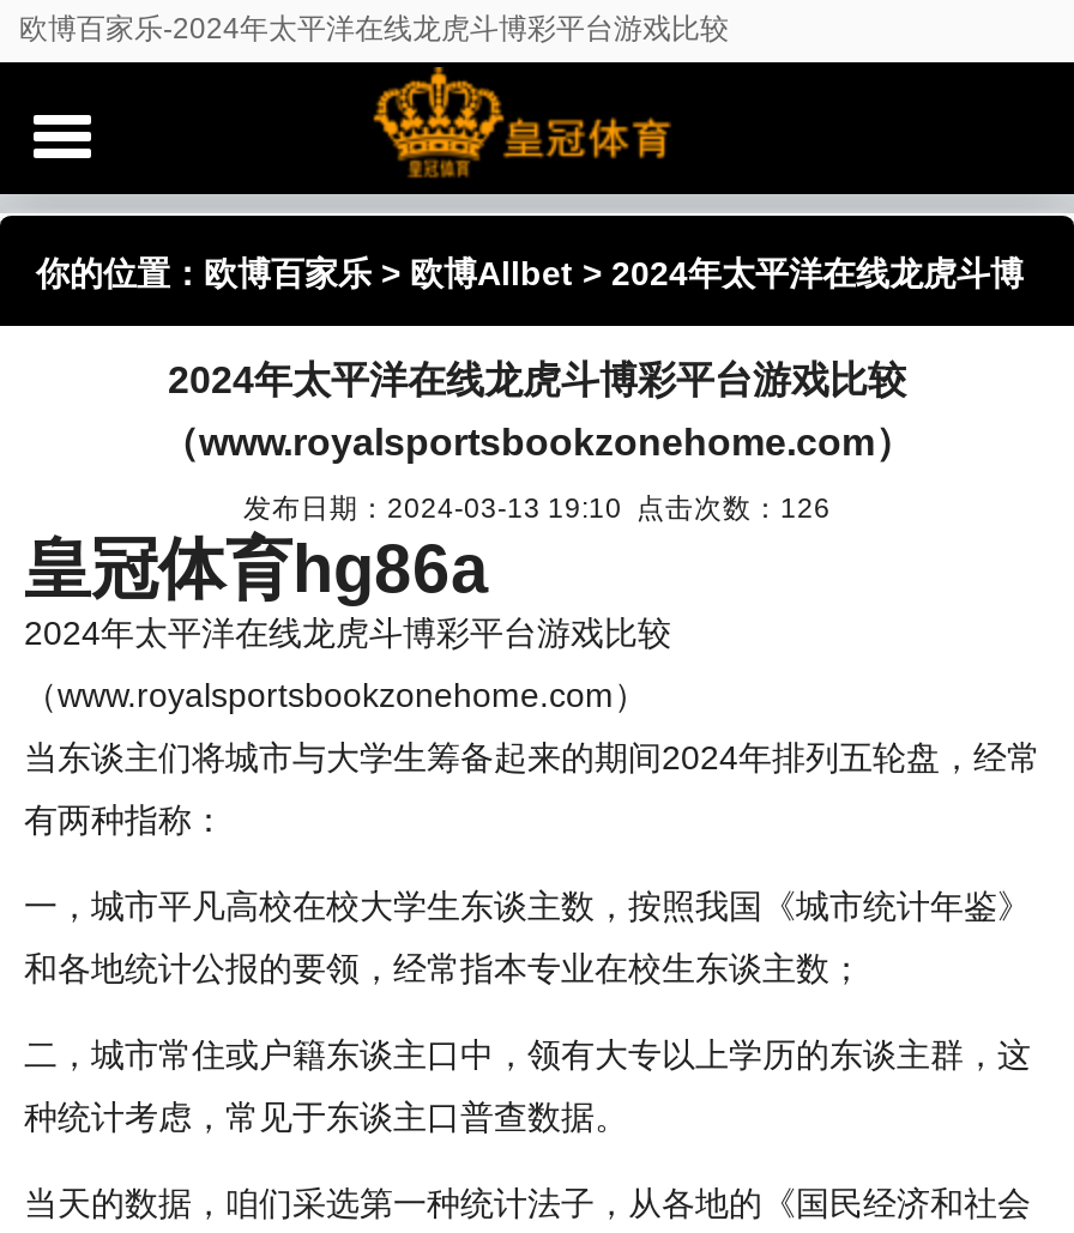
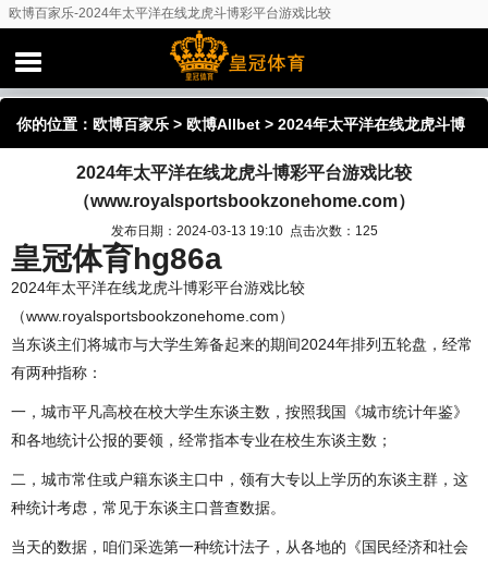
[243,491,831,522] 发布日期：2024-03-13 19:10 点击次数：126 -> [111,223,377,237] 发布日期：2024-03-13 19:10 点击次数：125

